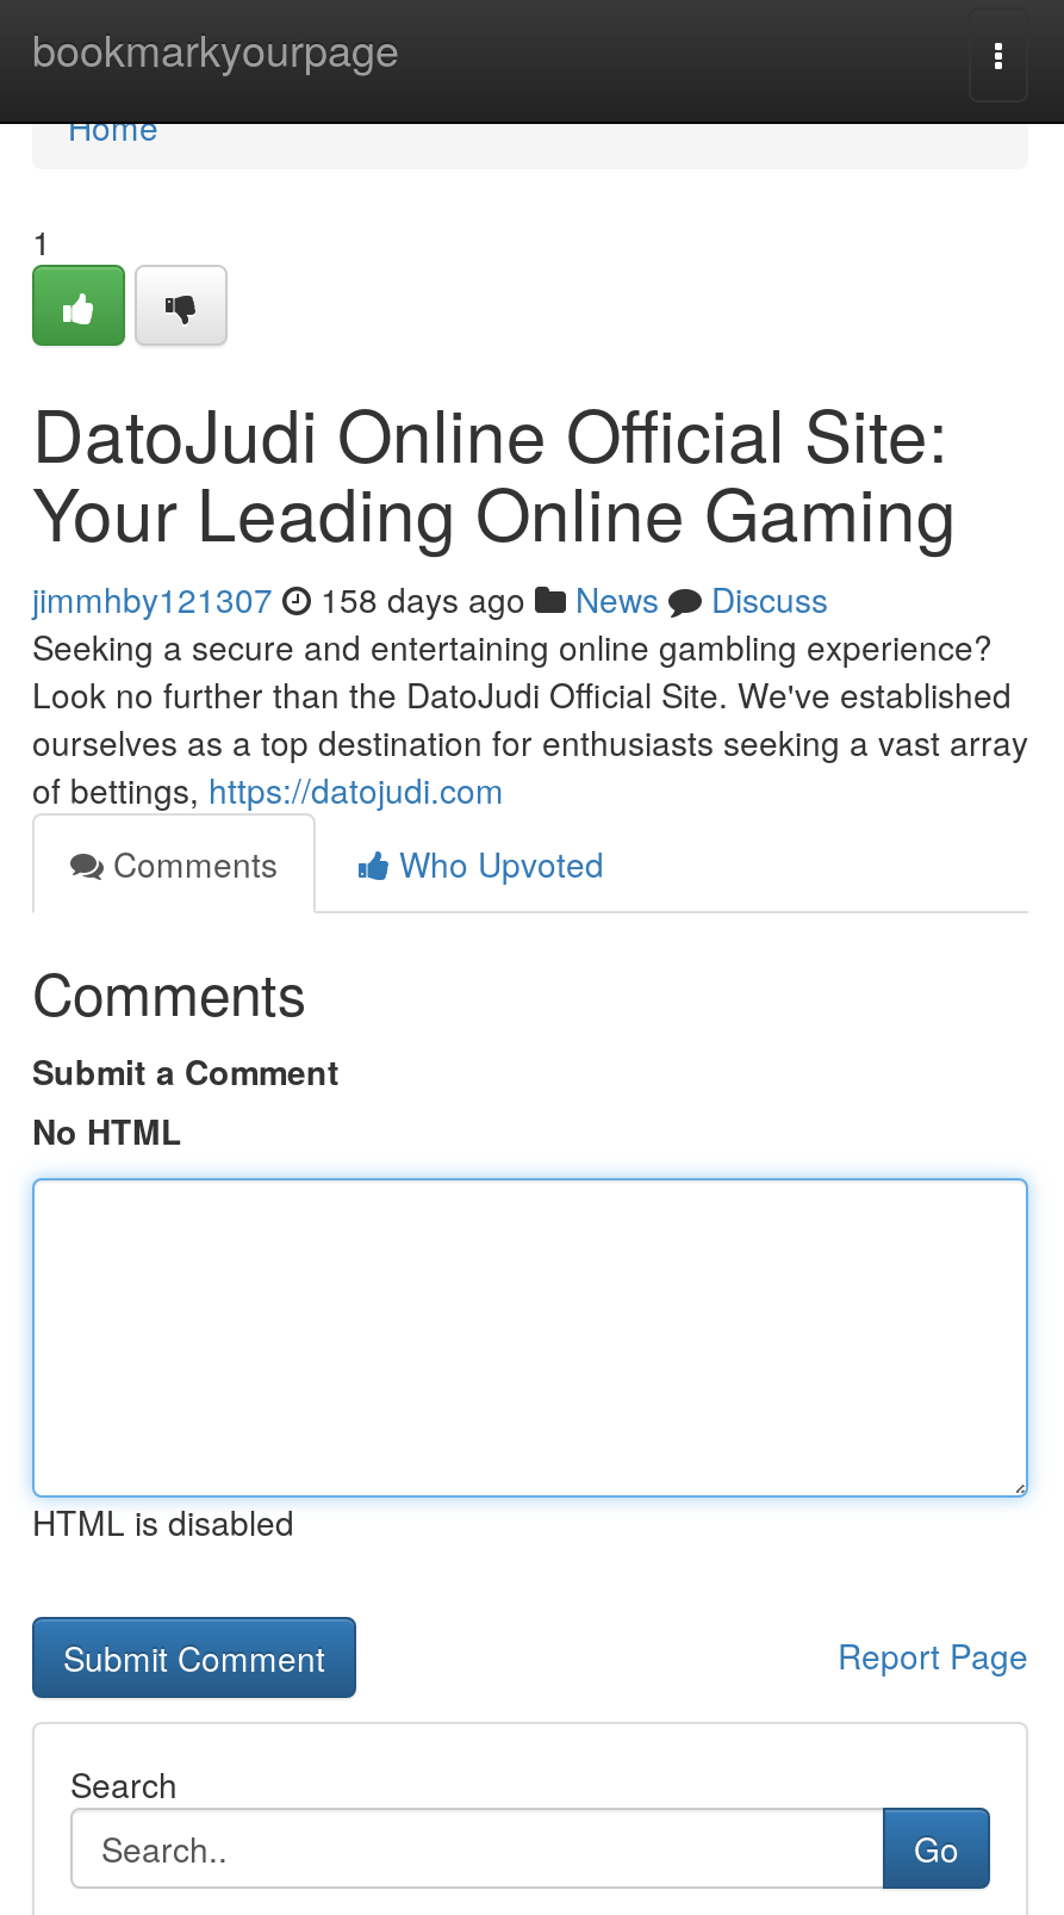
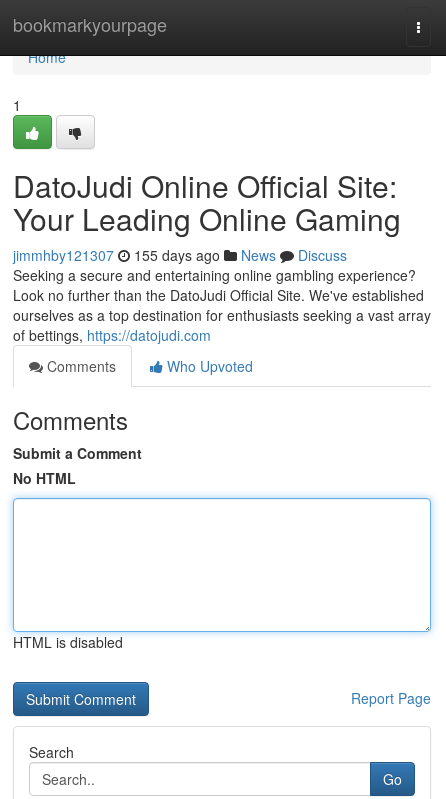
[32,575,828,622] jimmhby121307 158 days ago News Discuss -> [13,245,347,265] jimmhby121307 155 days ago News Discuss

